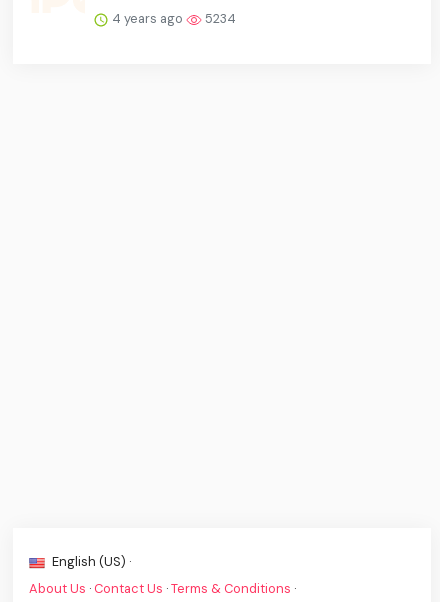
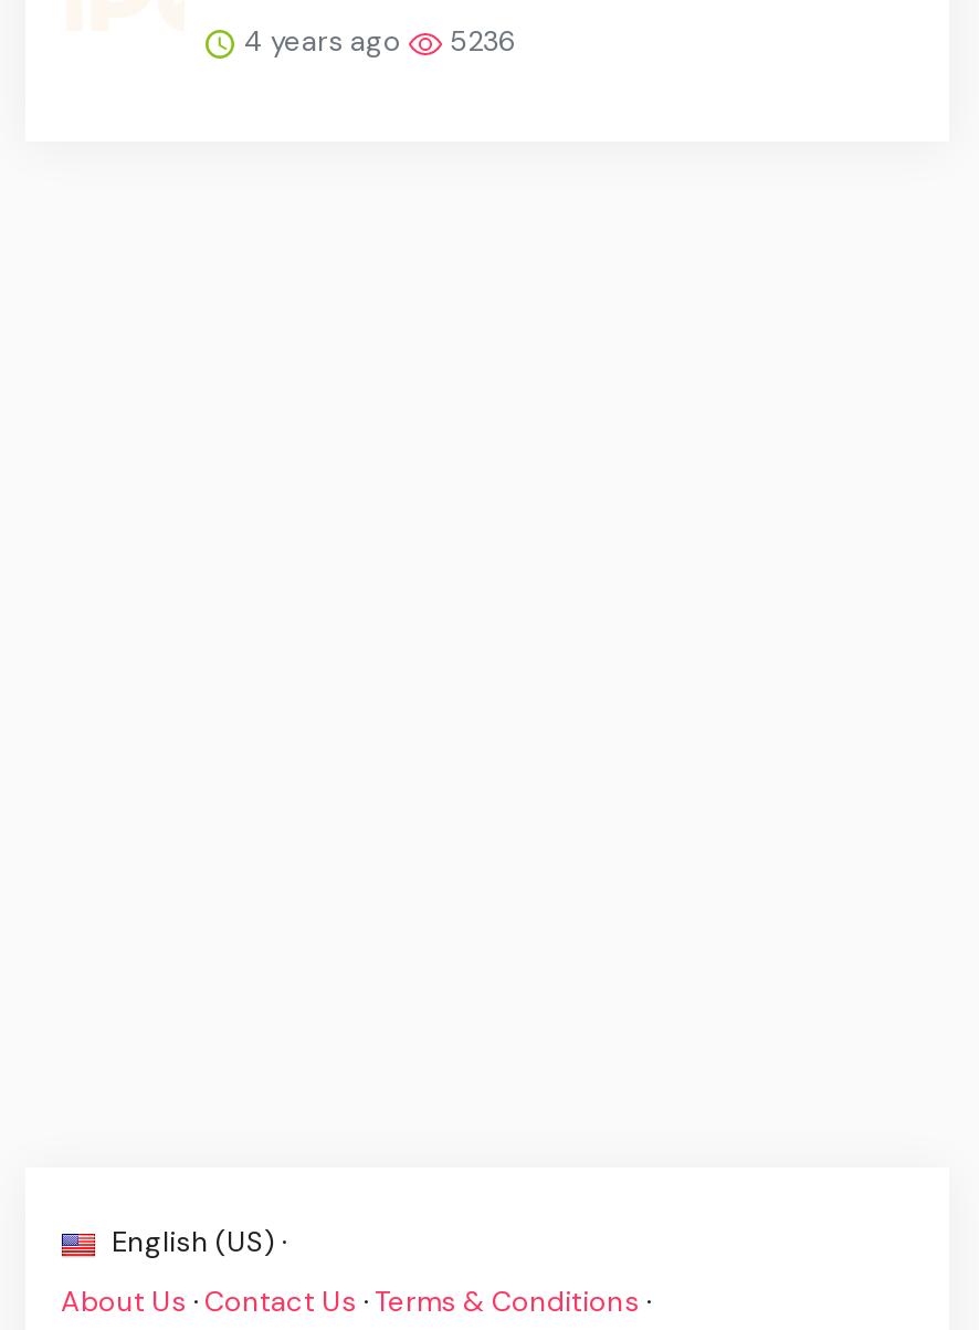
[109,10,236,27] 4 years ago 5234 -> [238,22,516,60] 4 years ago 5236

